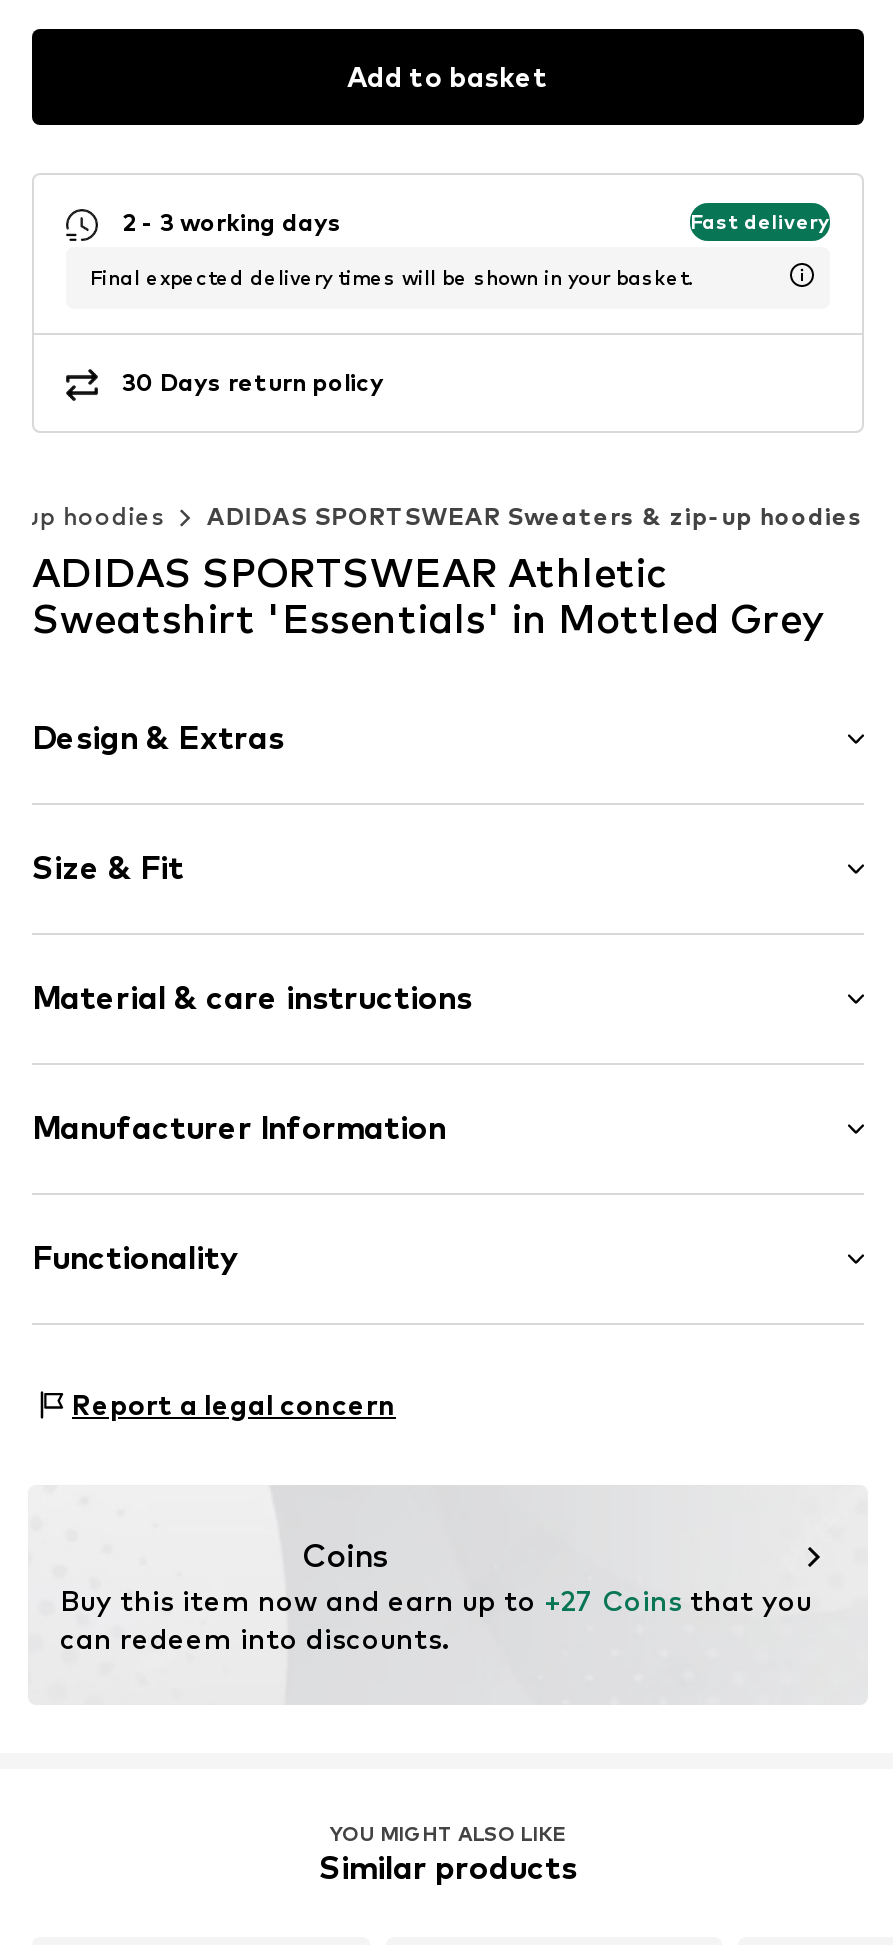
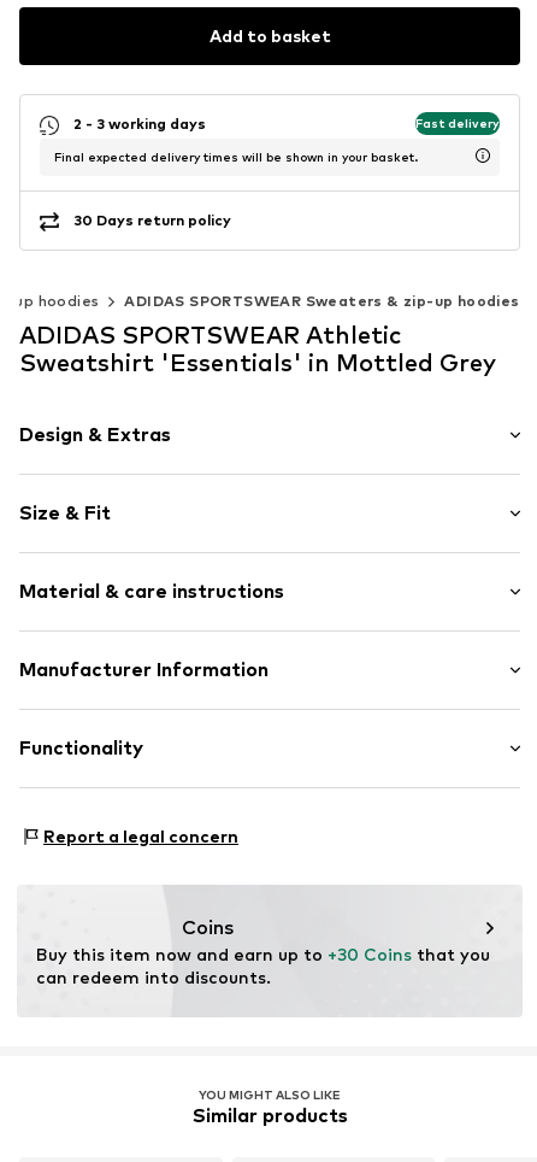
[60,1582,812,1616] Buy this item now and earn up to +27 Coins that you -> [36,943,490,964] Buy this item now and earn up to +30 Coins that you

